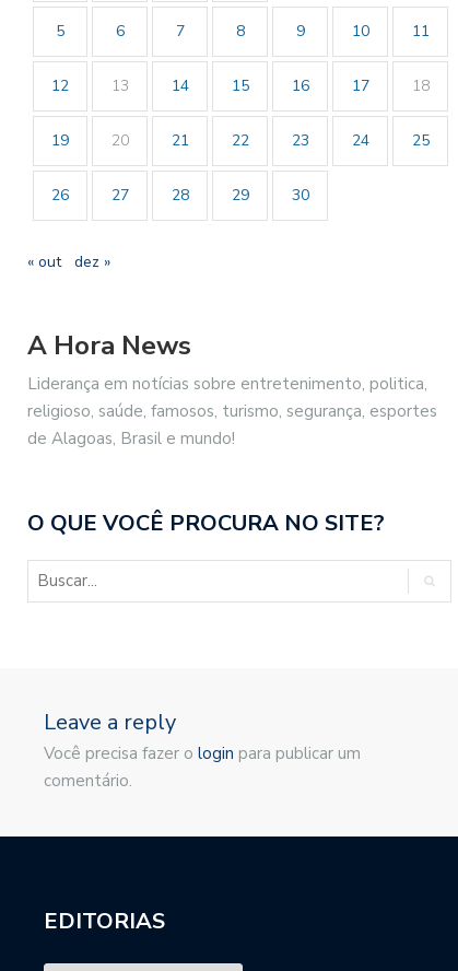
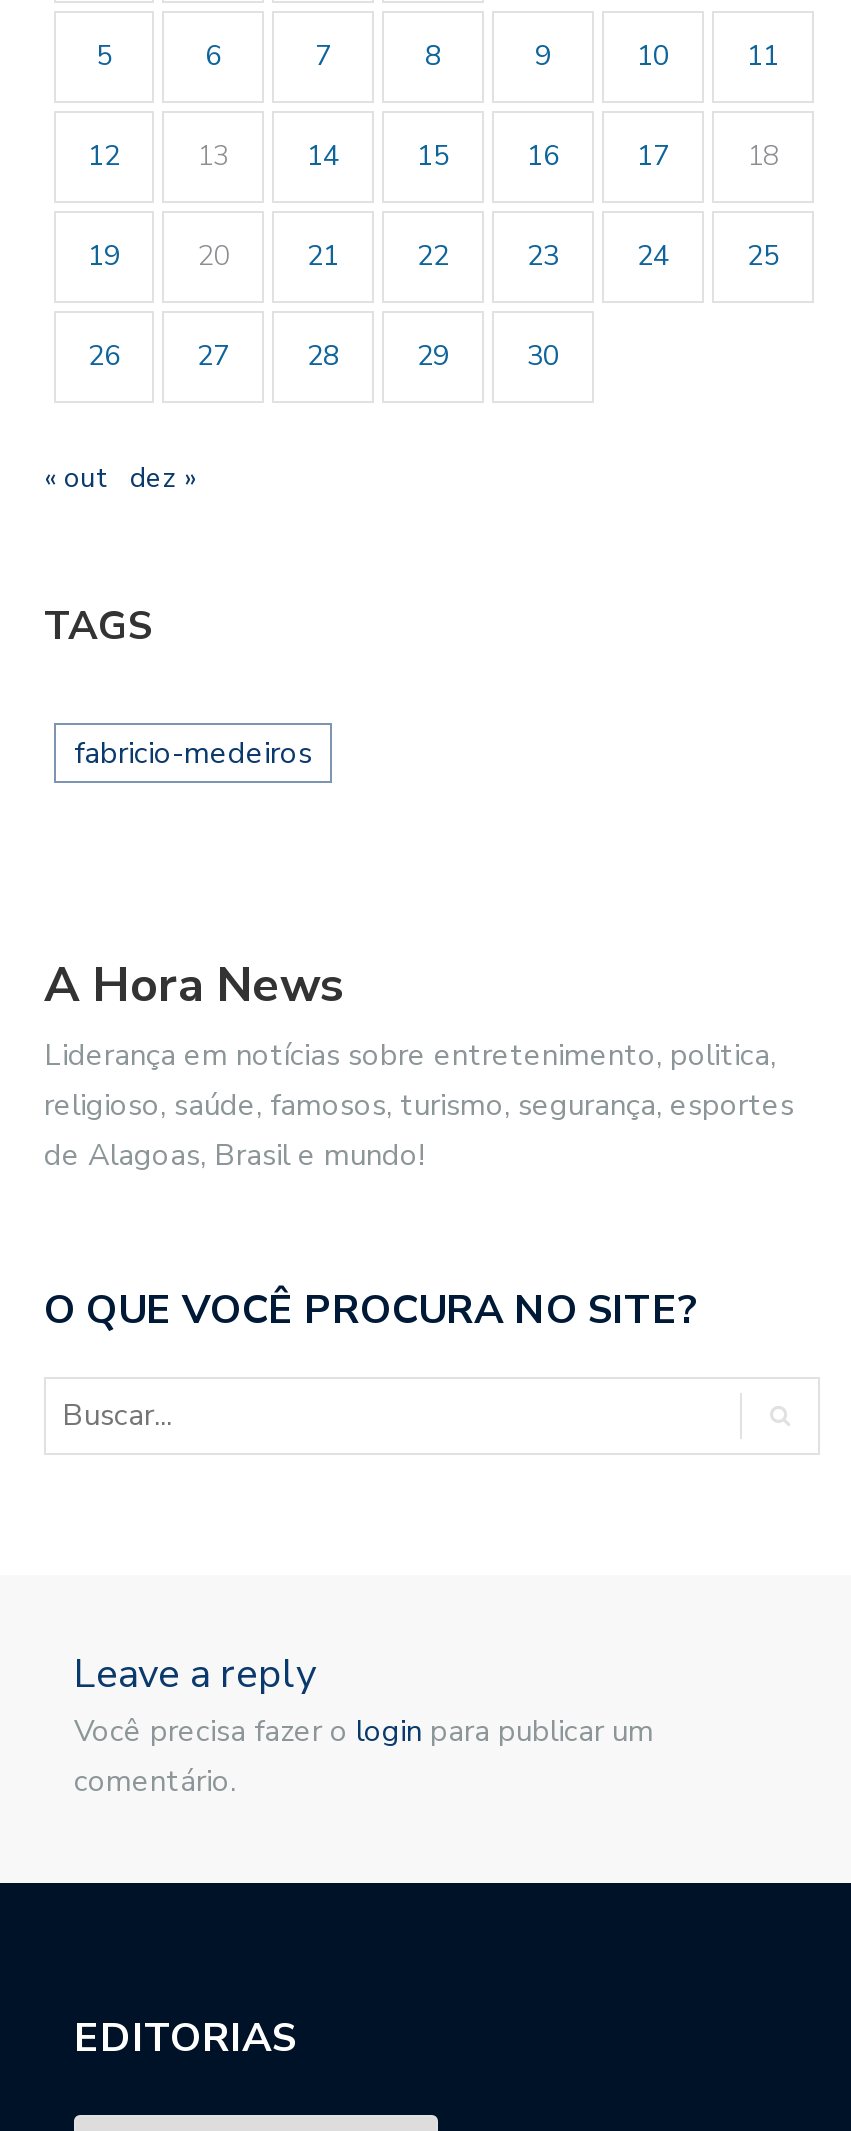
none -> [44,599,312,773] TAGS | fabricio-medeiros

